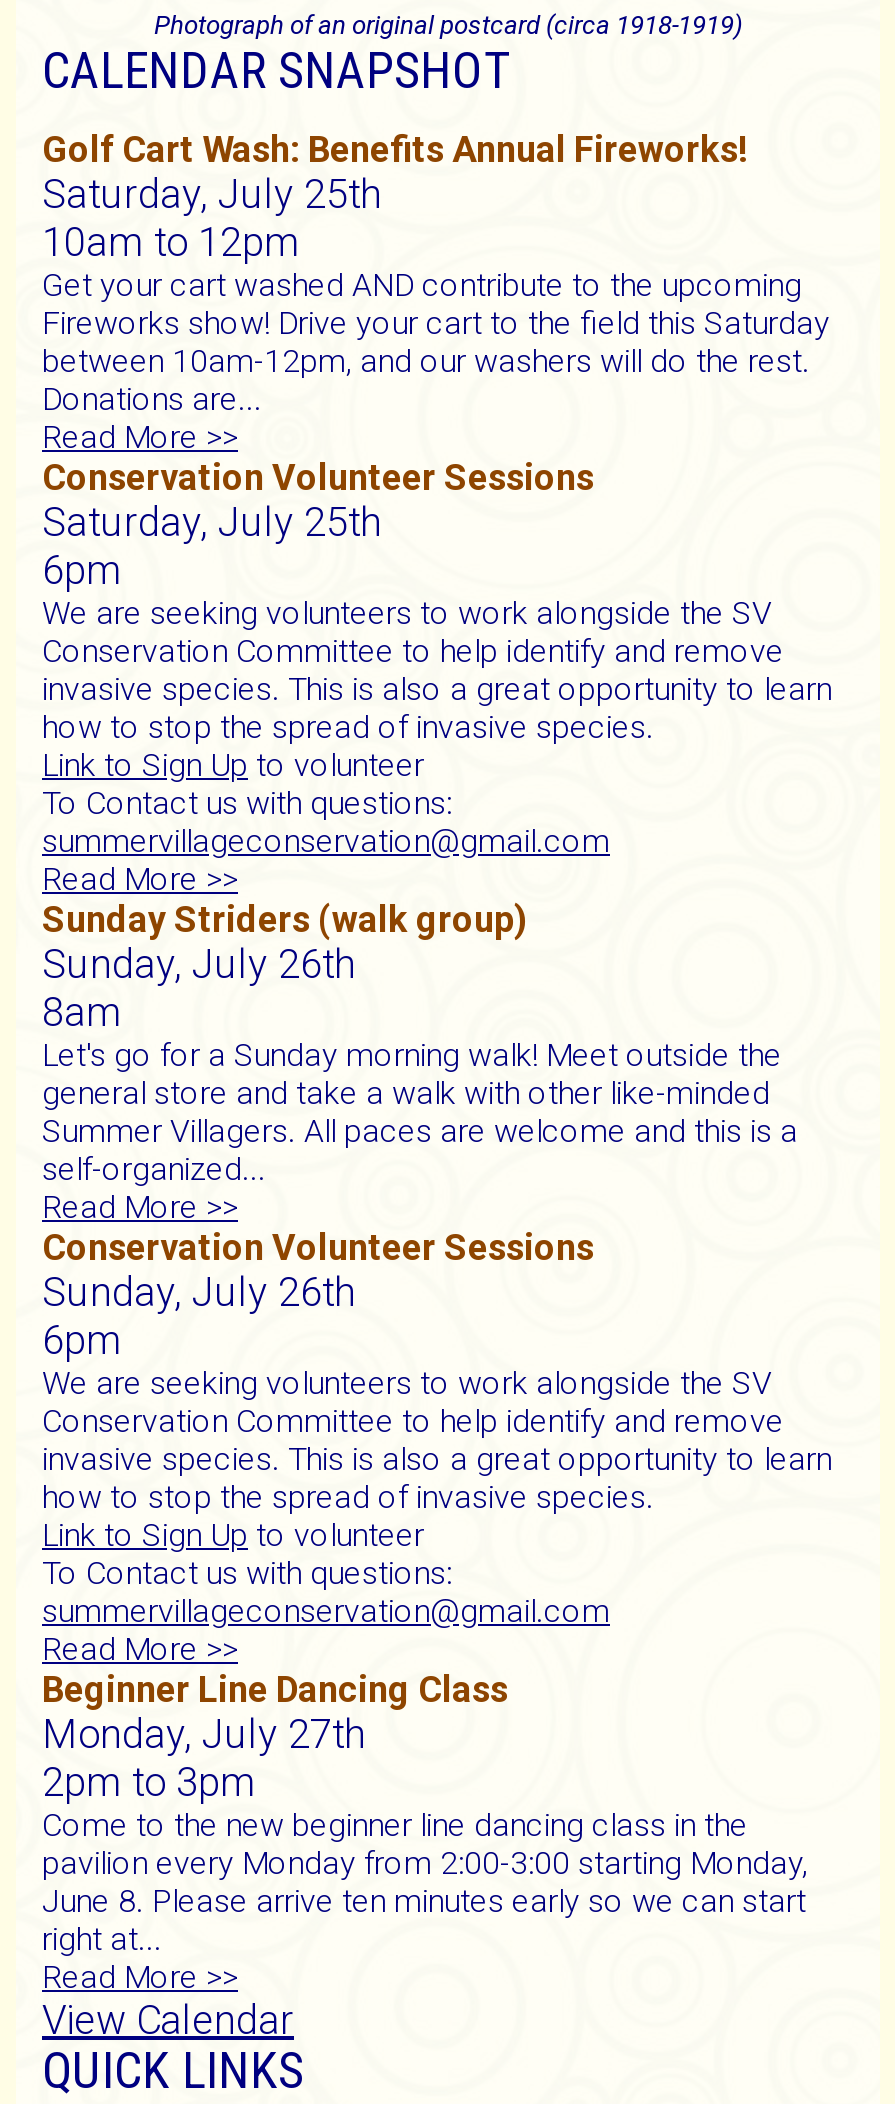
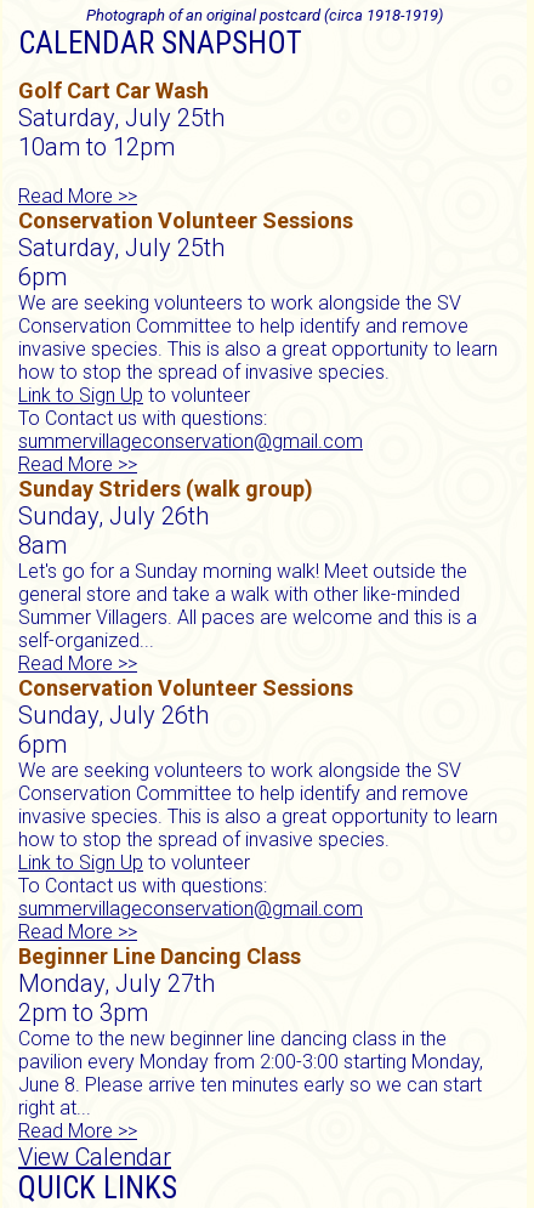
[42,128,748,170] Golf Cart Wash: Benefits Annual Fireworks! -> [18,78,209,103] Golf Cart Car Wash
[42,266,830,418] Get your cart washed AND contribute to the upcoming | Fireworks show! Drive your cart to the field this Saturday | between 10am-12pm, and our washers will do the rest. | Donations are... -> none

